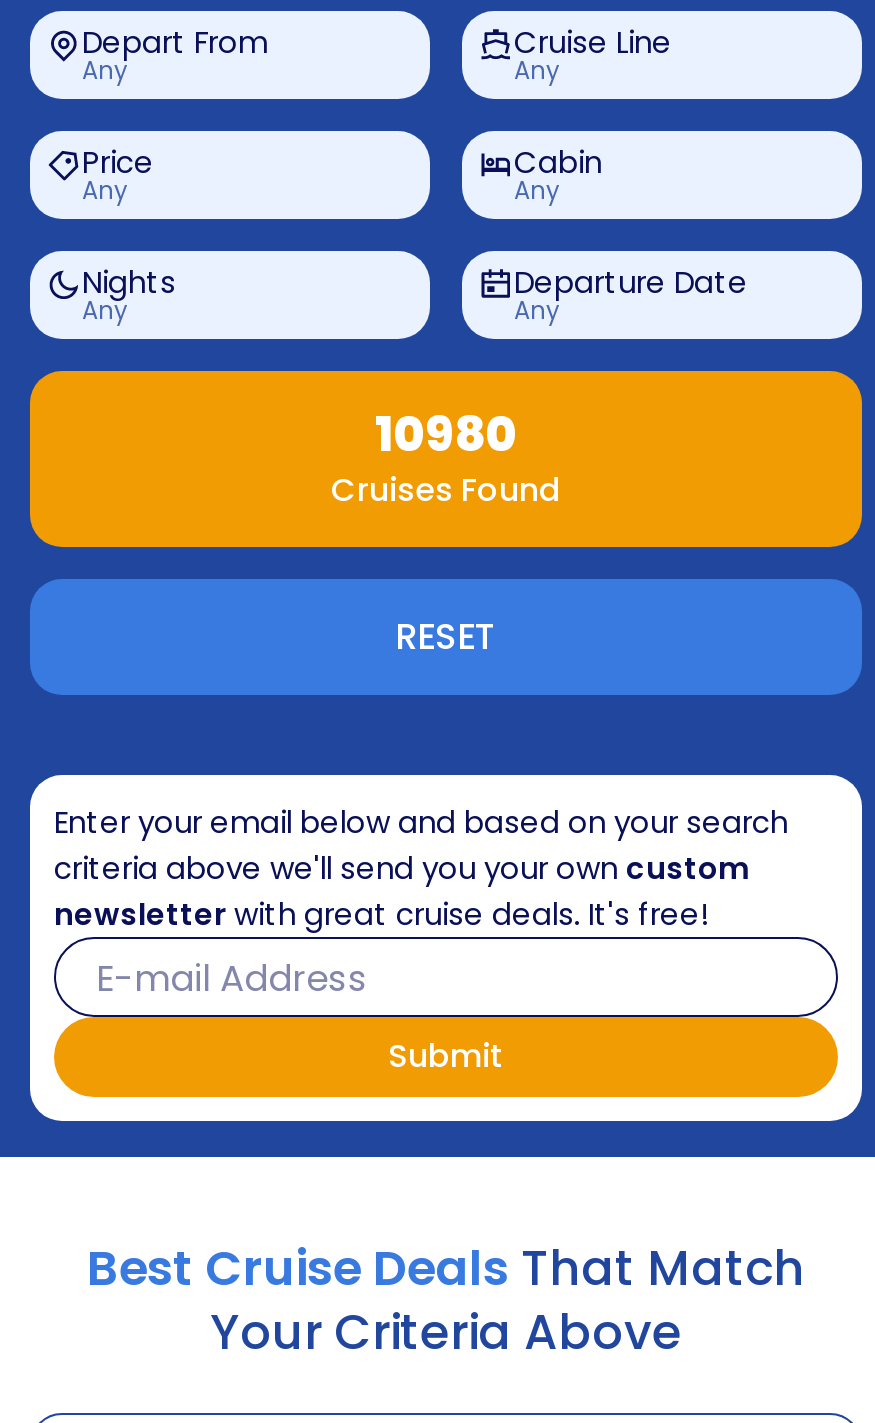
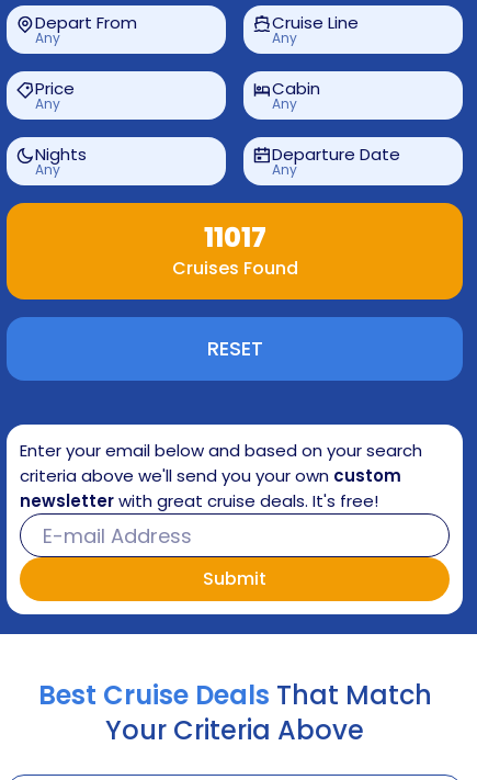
[375,401,517,467] 10980 -> [203,219,266,256] 11017

